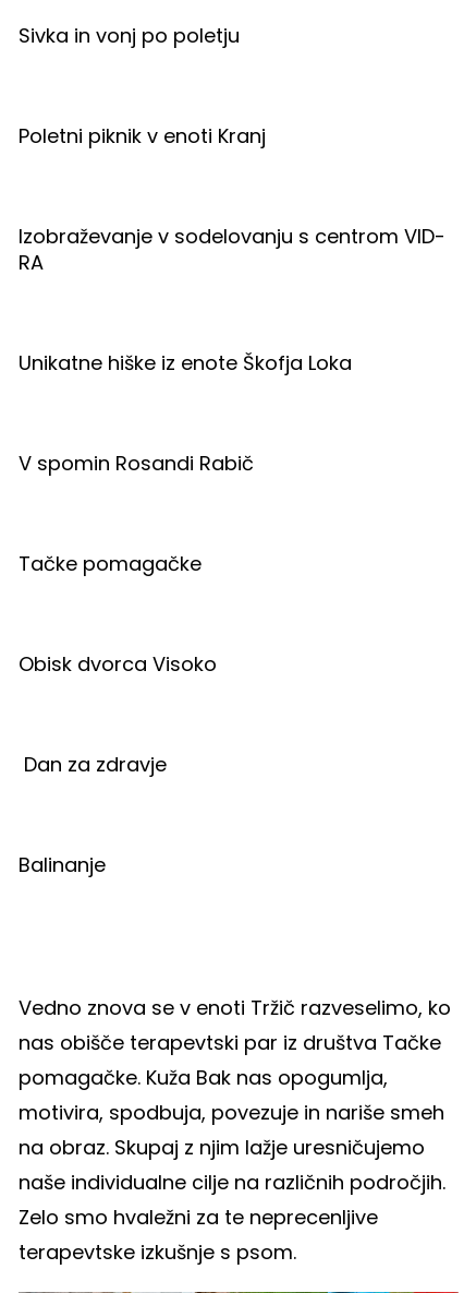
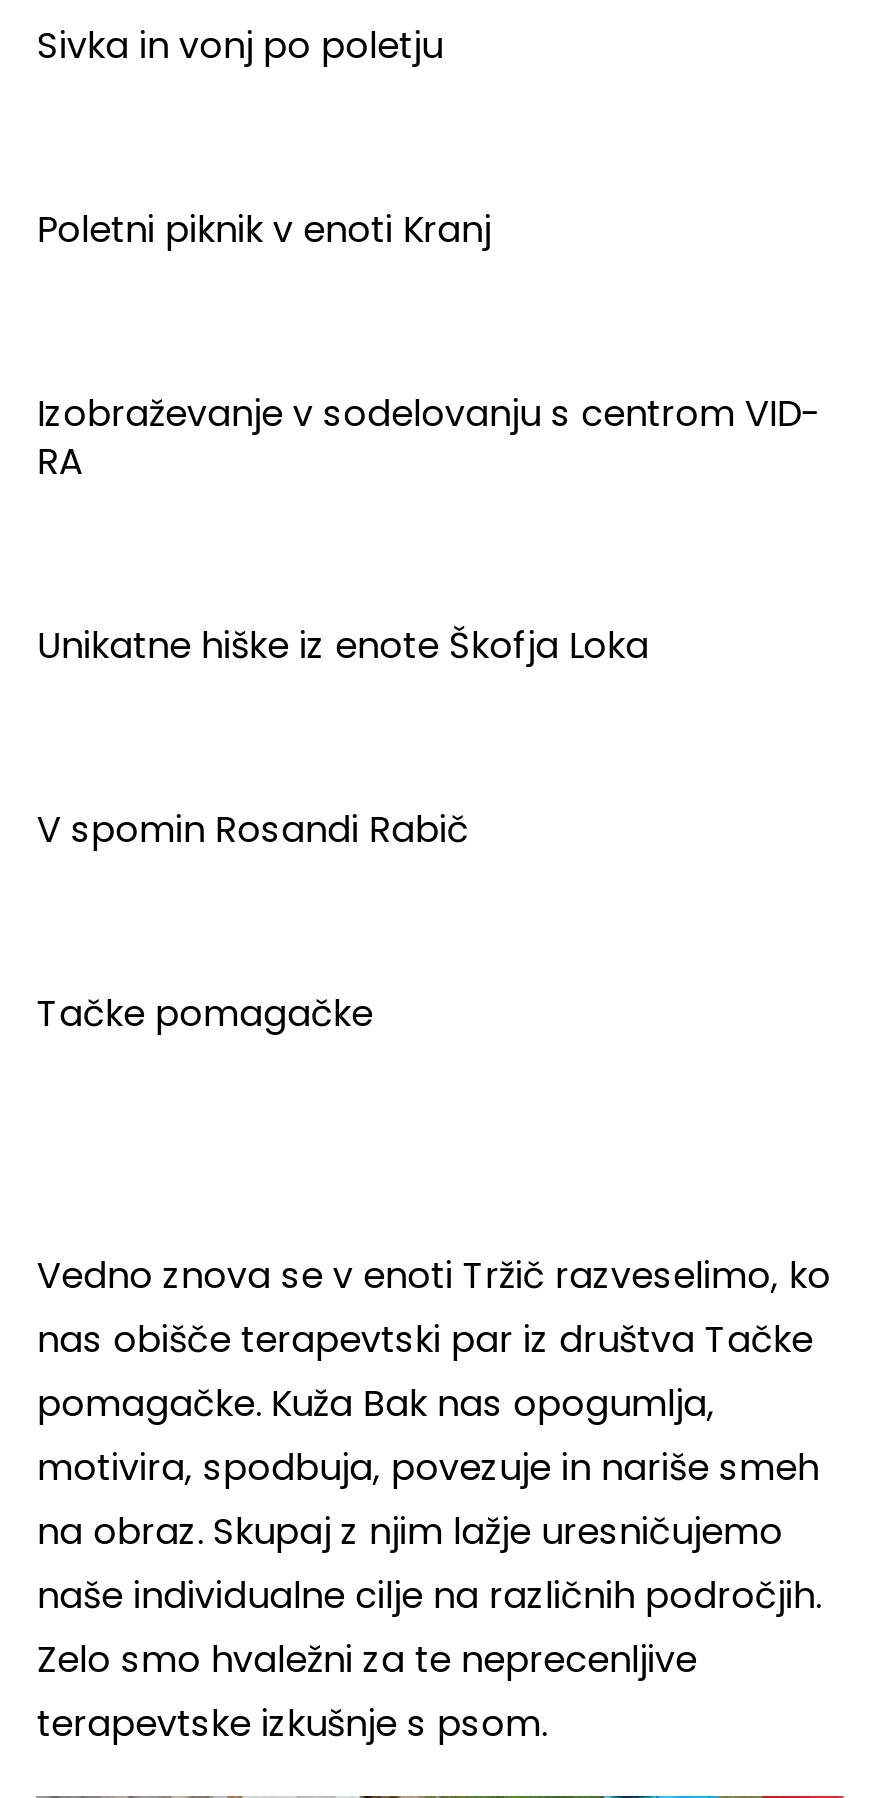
[19,650,217,678] Obisk dvorca Visoko -> none
[19,751,167,778] Dan za zdravje -> none
[19,851,106,878] Balinanje -> none

